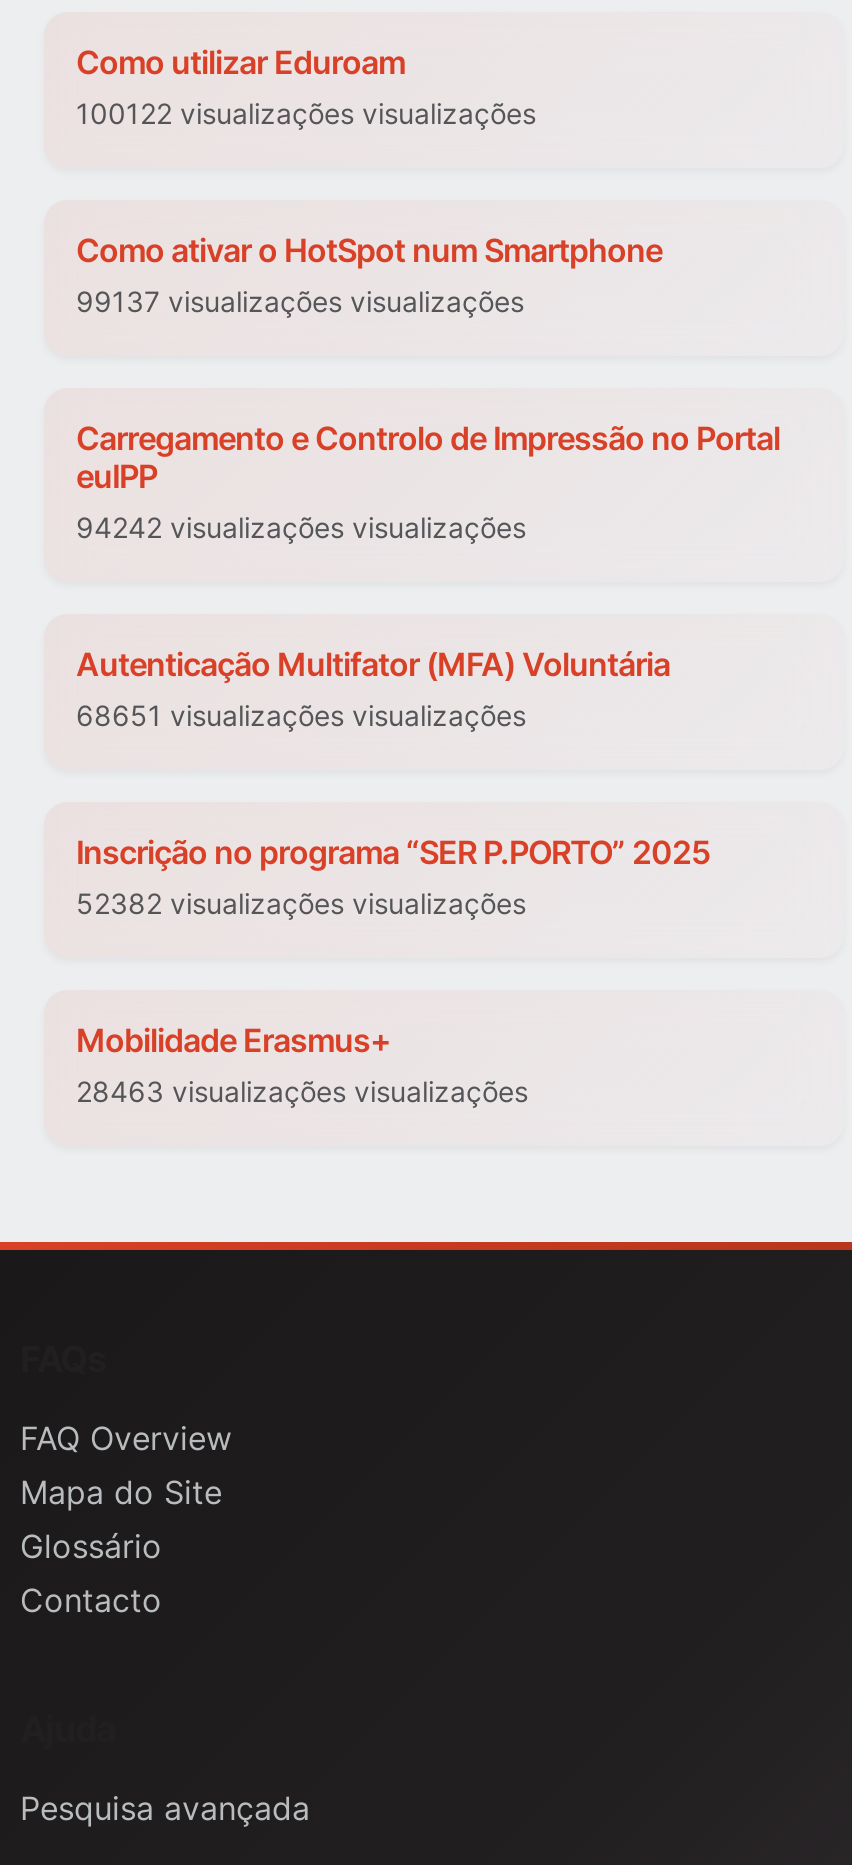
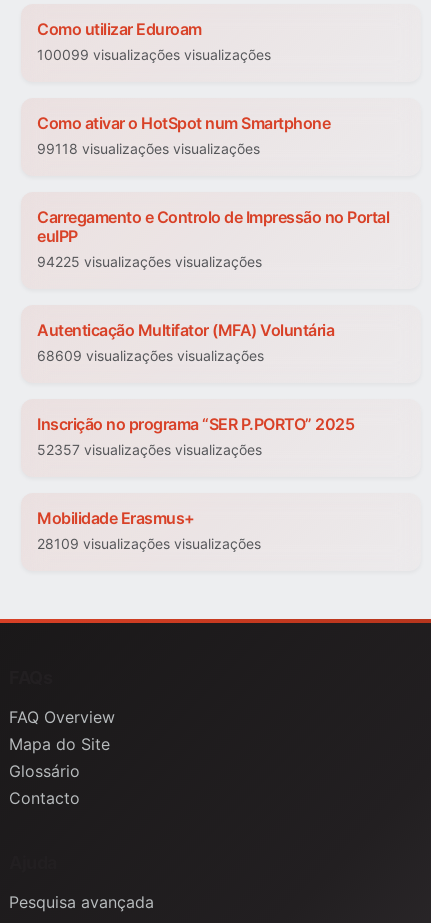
[76,97,536,131] 100122 visualizações visualizações -> [37,46,271,63] 100099 visualizações visualizações
[76,285,524,319] 99137 visualizações visualizações -> [37,140,260,157] 99118 visualizações visualizações
[76,511,526,545] 94242 visualizações visualizações -> [37,253,262,270] 94225 visualizações visualizações
[76,699,526,733] 68651 visualizações visualizações -> [37,347,264,364] 68609 visualizações visualizações
[76,887,526,921] 52382 visualizações visualizações -> [37,441,262,458] 52357 visualizações visualizações
[76,1075,528,1109] 28463 visualizações visualizações -> [37,535,261,552] 28109 visualizações visualizações

